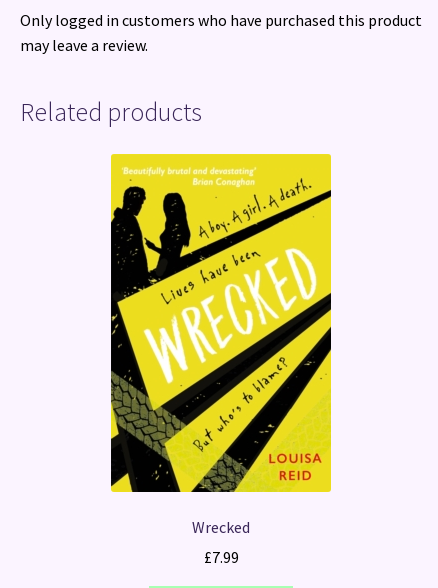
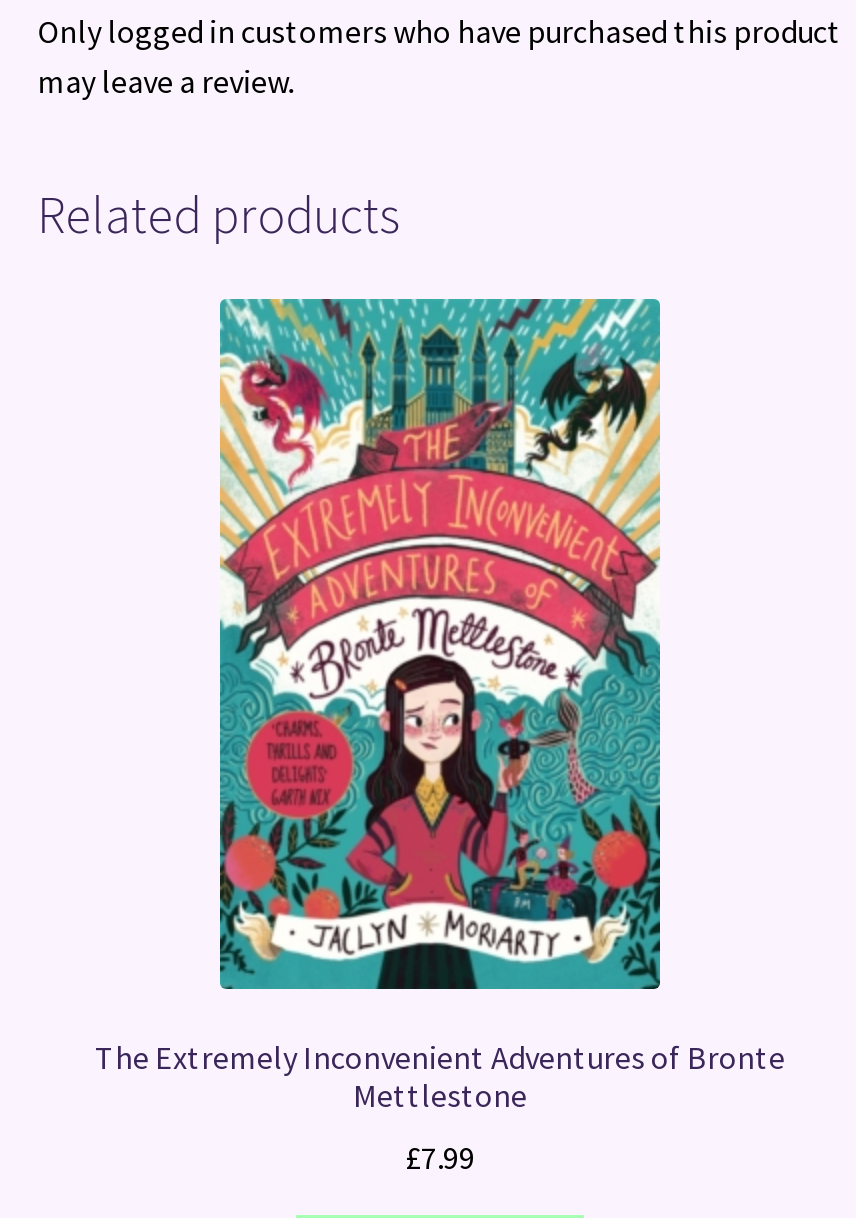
[110,153,332,537] [image] | Wrecked -> [95,297,785,1116] [image] | The Extremely Inconvenient Adventures of Bronte | Mettlestone

